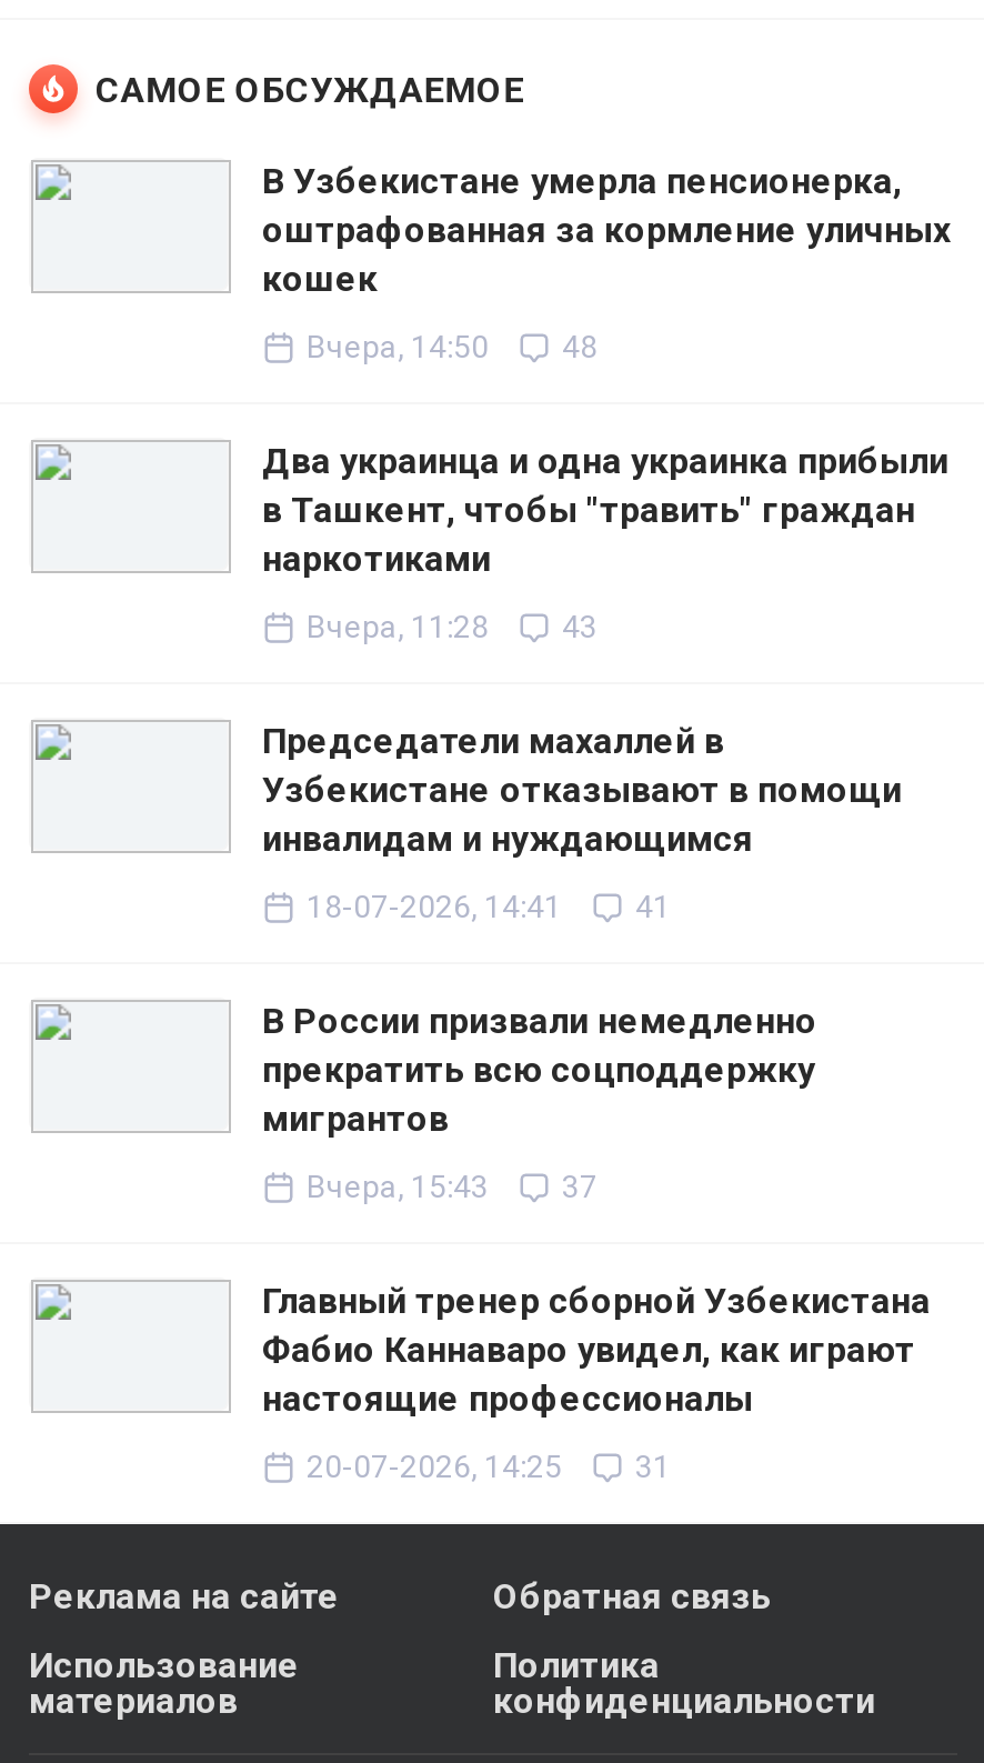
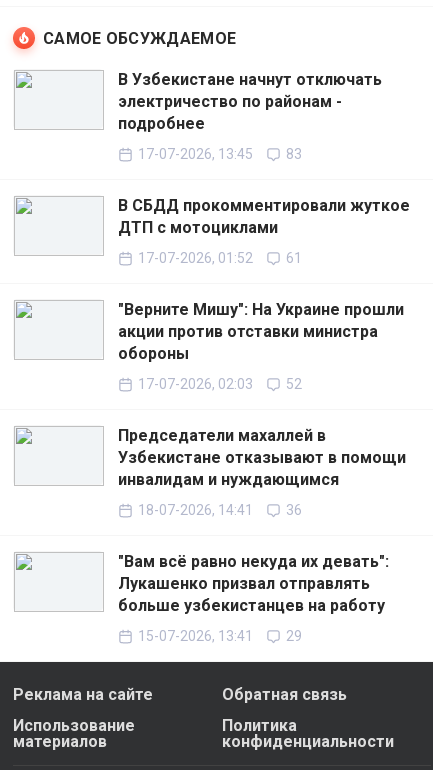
[262,161,951,645] В Узбекистане умерла пенсионерка, | оштрафованная за кормление уличных | кошек | Вчера, 14:50 | 48 | Два украинца и одна украинка прибыли | в Ташкент, чтобы "травить" граждан | наркотиками | Вчера, 11:28 | 43 -> [118,70,410,392] В Узбекистане начнут отключать | электричество по районам - | подробнее | 17-07-2026, 13:45 | 83 | В СБДД прокомментировали жуткое | ДТП с мотоциклами | 17-07-2026, 01:52 | 61 | "Верните Мишу": На Украине прошли | акции против отставки министра | обороны | 17-07-2026, 02:03 | 52
moved [262,721,902,925] -> [118,426,406,518]: Председатели махаллей в | Узбекистане отказывают в помощи | инвалидам и нуждающимся | 18-07-2026, 14:41
[262,890,931,1485] 41 | В России призвали немедленно | прекратить всю соцподдержку | мигрантов | Вчера, 15:43 | 37 | Главный тренер сборной Узбекистана | Фабио Каннаваро увидел, как играют | настоящие профессионалы | 20-07-2026, 14:25 | 31 -> [118,502,389,644] 36 | "Вам всё равно некуда их девать": | Лукашенко призвал отправлять | больше узбекистанцев на работу | 15-07-2026, 13:41 | 29

